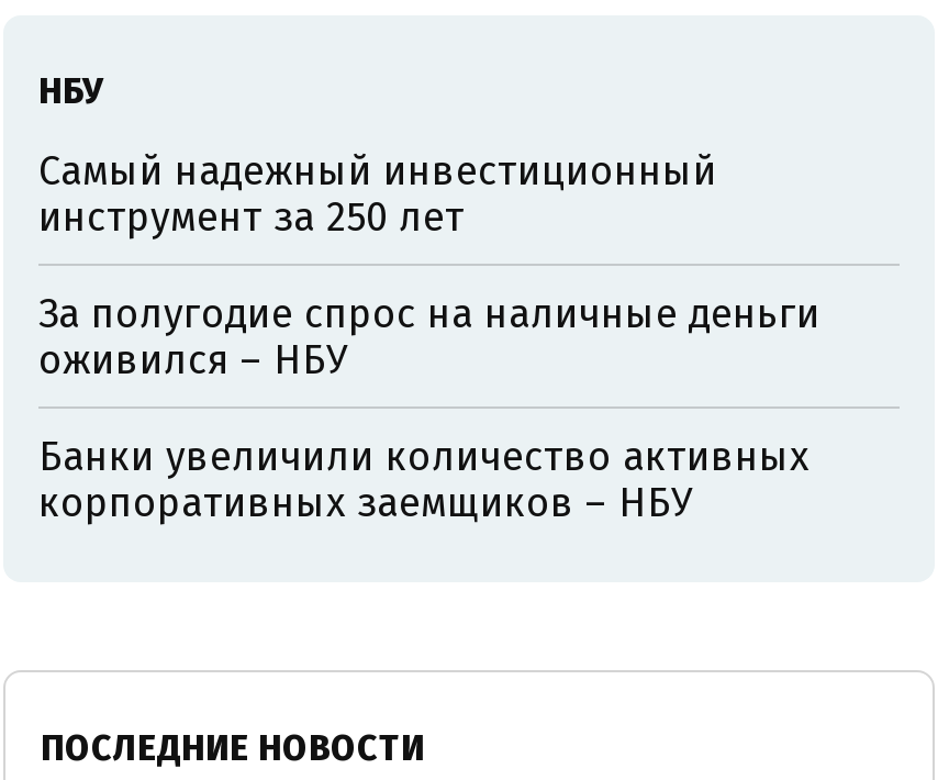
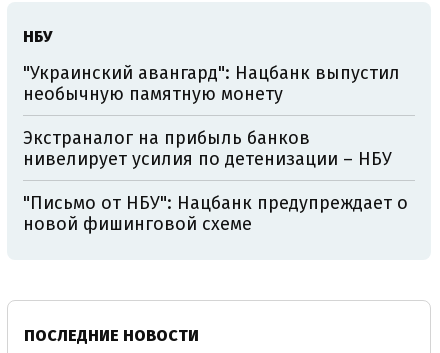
[38,147,717,242] Самый надежный инвестиционный | инструмент за 250 лет -> [23,62,400,105] "Украинский авангард": Нацбанк выпустил | необычную памятную монету
[38,290,820,385] За полугодие спрос на наличные деньги | оживился – НБУ -> [23,127,392,170] Экстраналог на прибыль банков | нивелирует усилия по детенизации – НБУ
[38,433,810,527] Банки увеличили количество активных | корпоративных заемщиков – НБУ -> [23,192,408,235] "Письмо от НБУ": Нацбанк предупреждает о | новой фишинговой схеме

